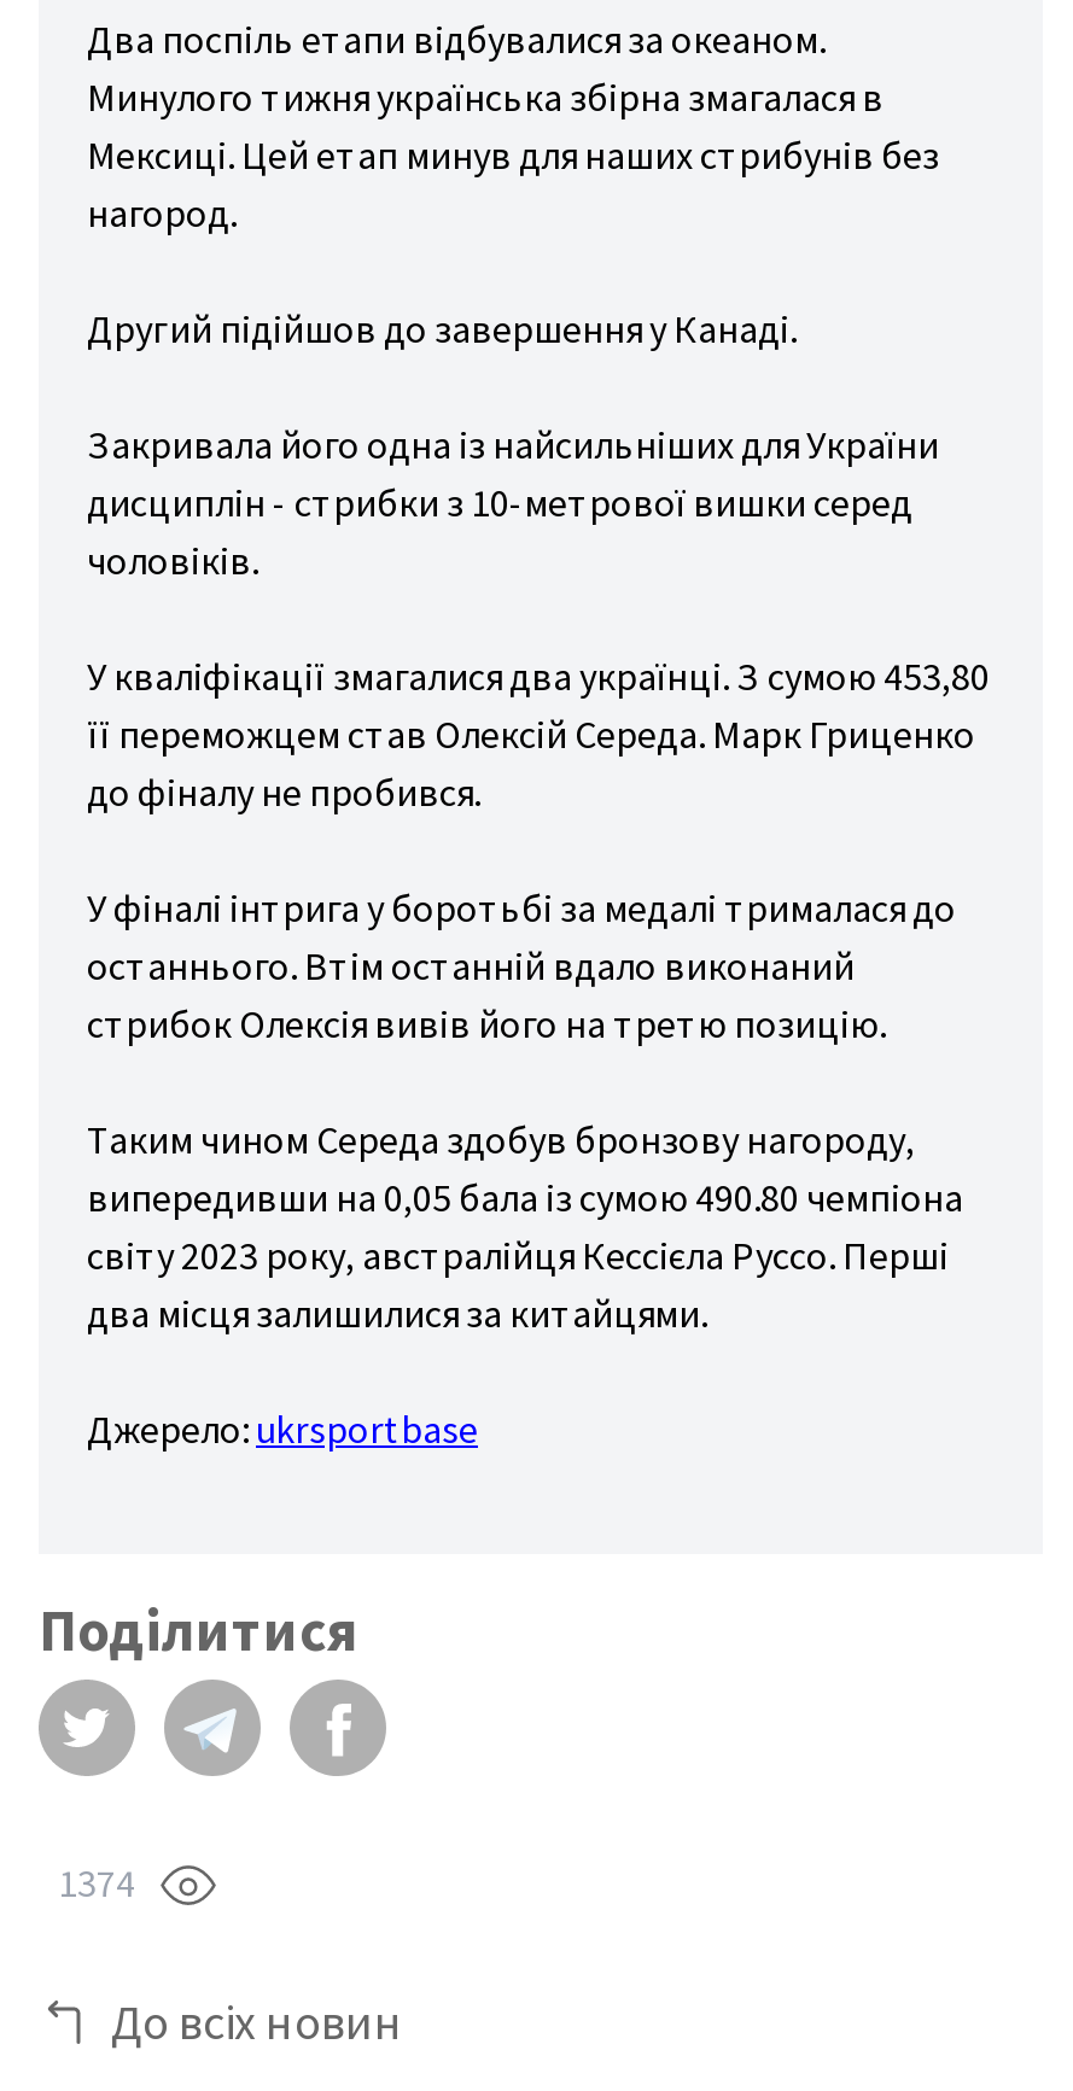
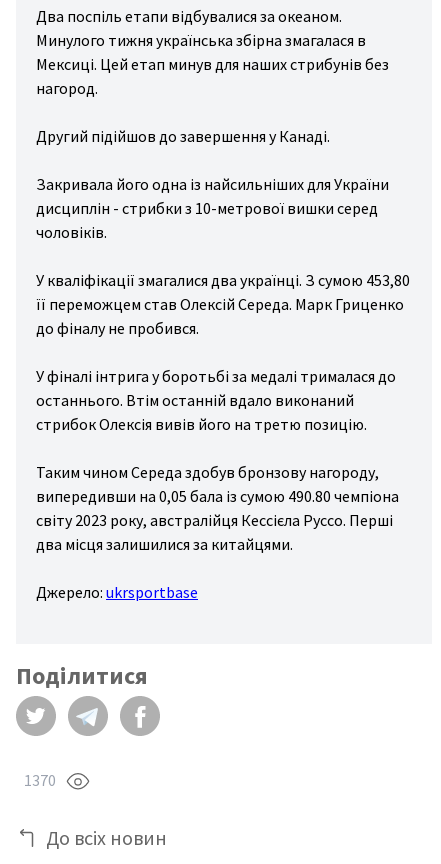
[58,1857,135,1905] 1374 -> [24,770,56,790] 1370

